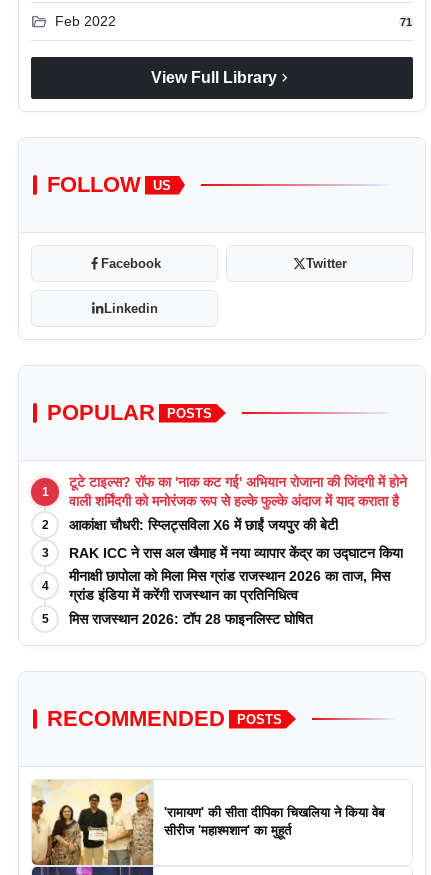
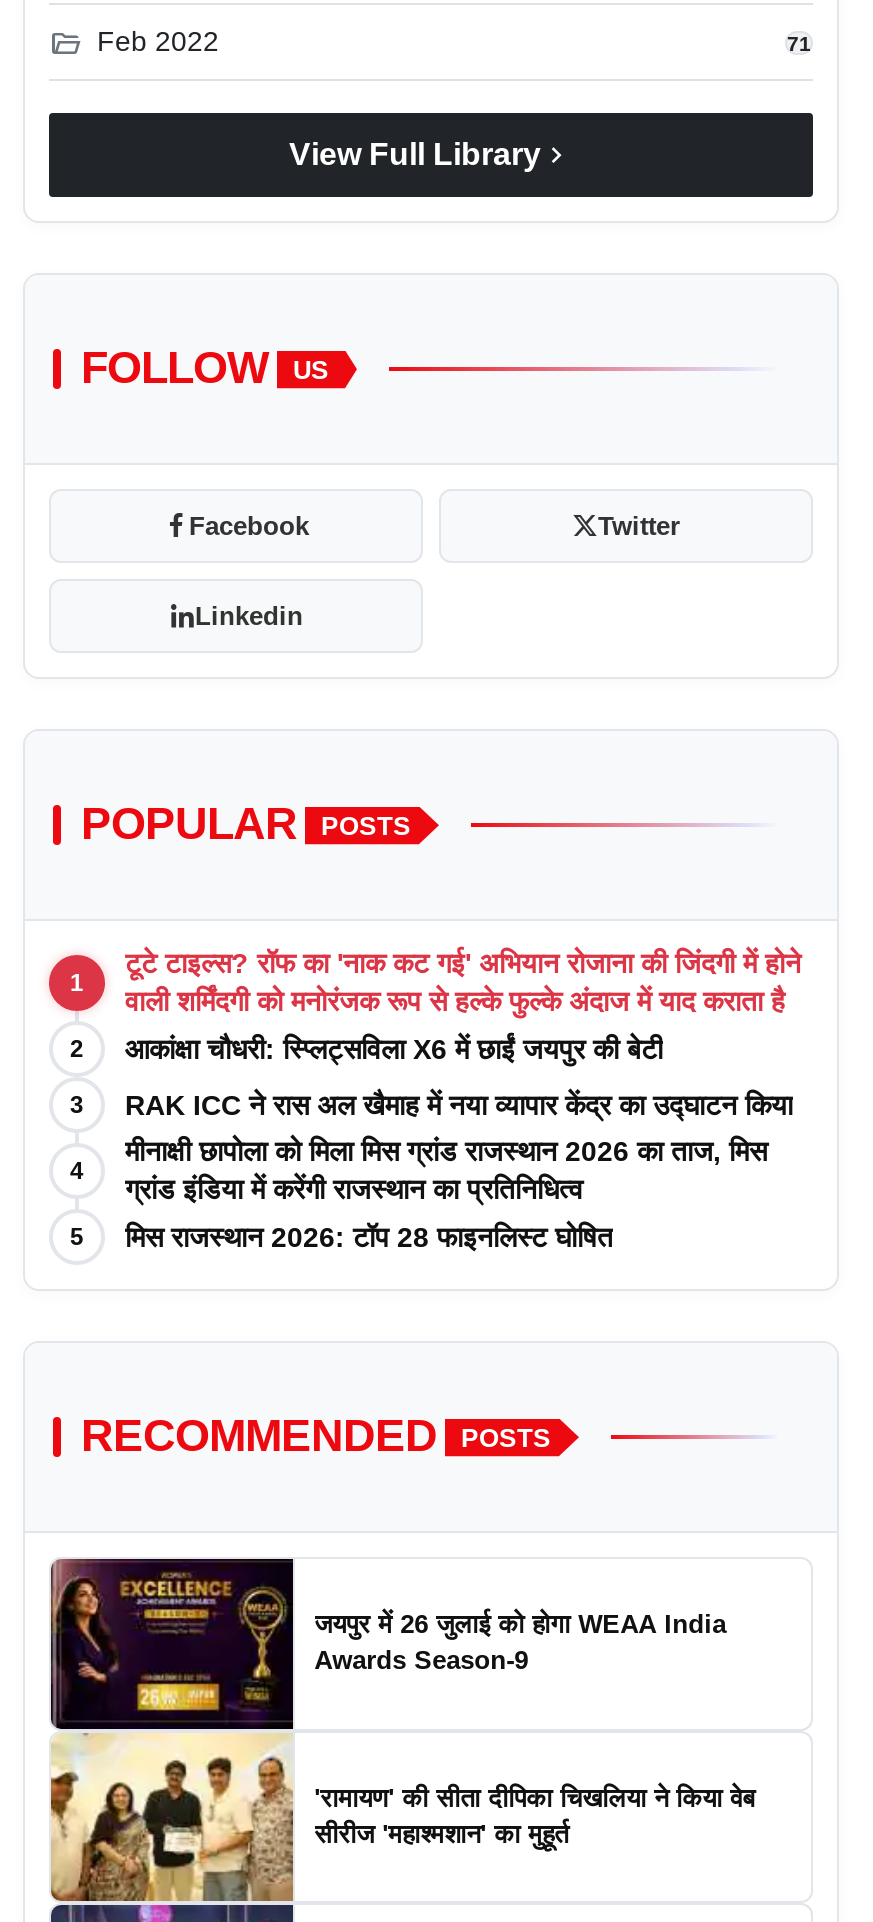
none -> [49,1555,726,1729] [image] | जयपुर में 26 जुलाई को होगा WEAA India | Awards Season-9

